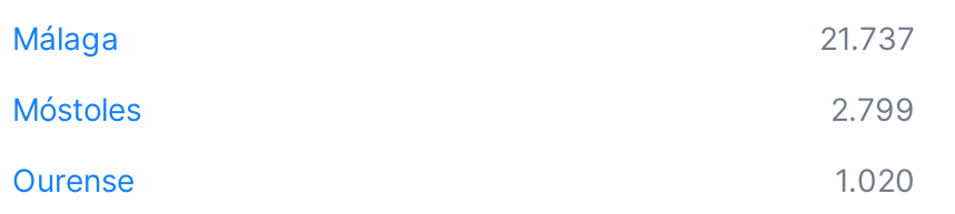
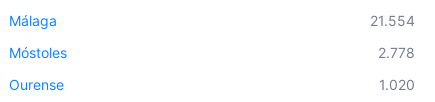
[819,18,915,56] 21.737 -> [370,12,415,29] 21.554
[830,89,915,127] 2.799 -> [378,44,415,61] 2.778

